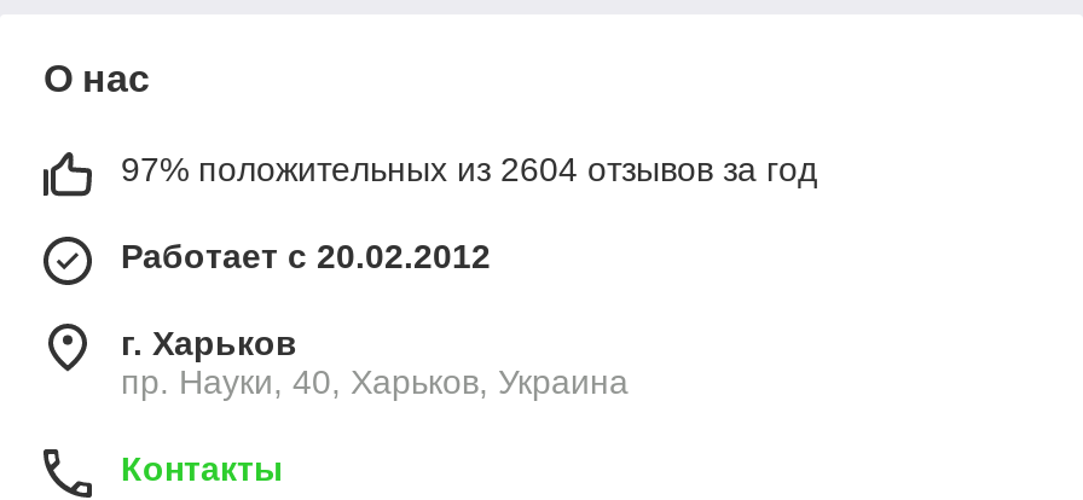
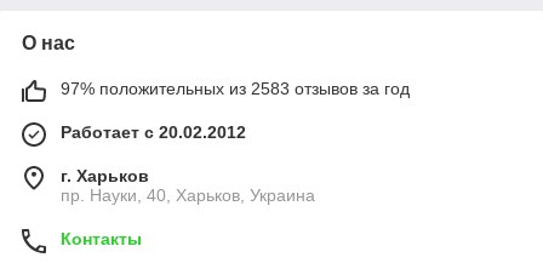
[121,149,817,188] 97% положительных из 2604 отзывов за год -> [61,79,410,98] 97% положительных из 2583 отзывов за год

